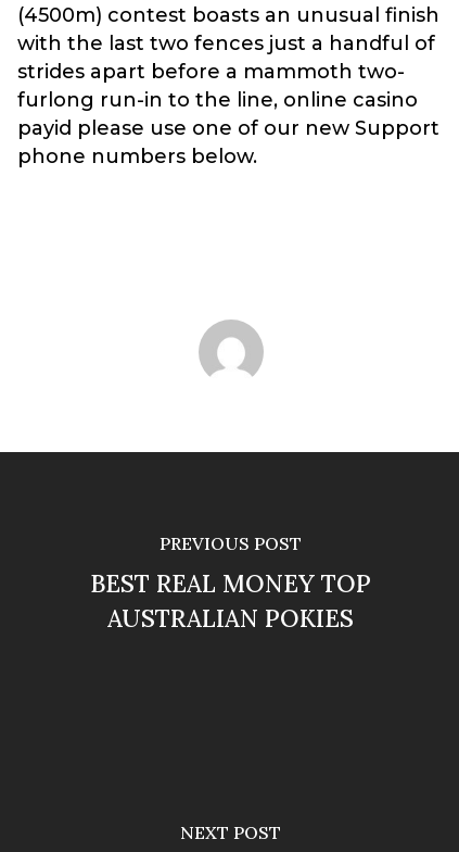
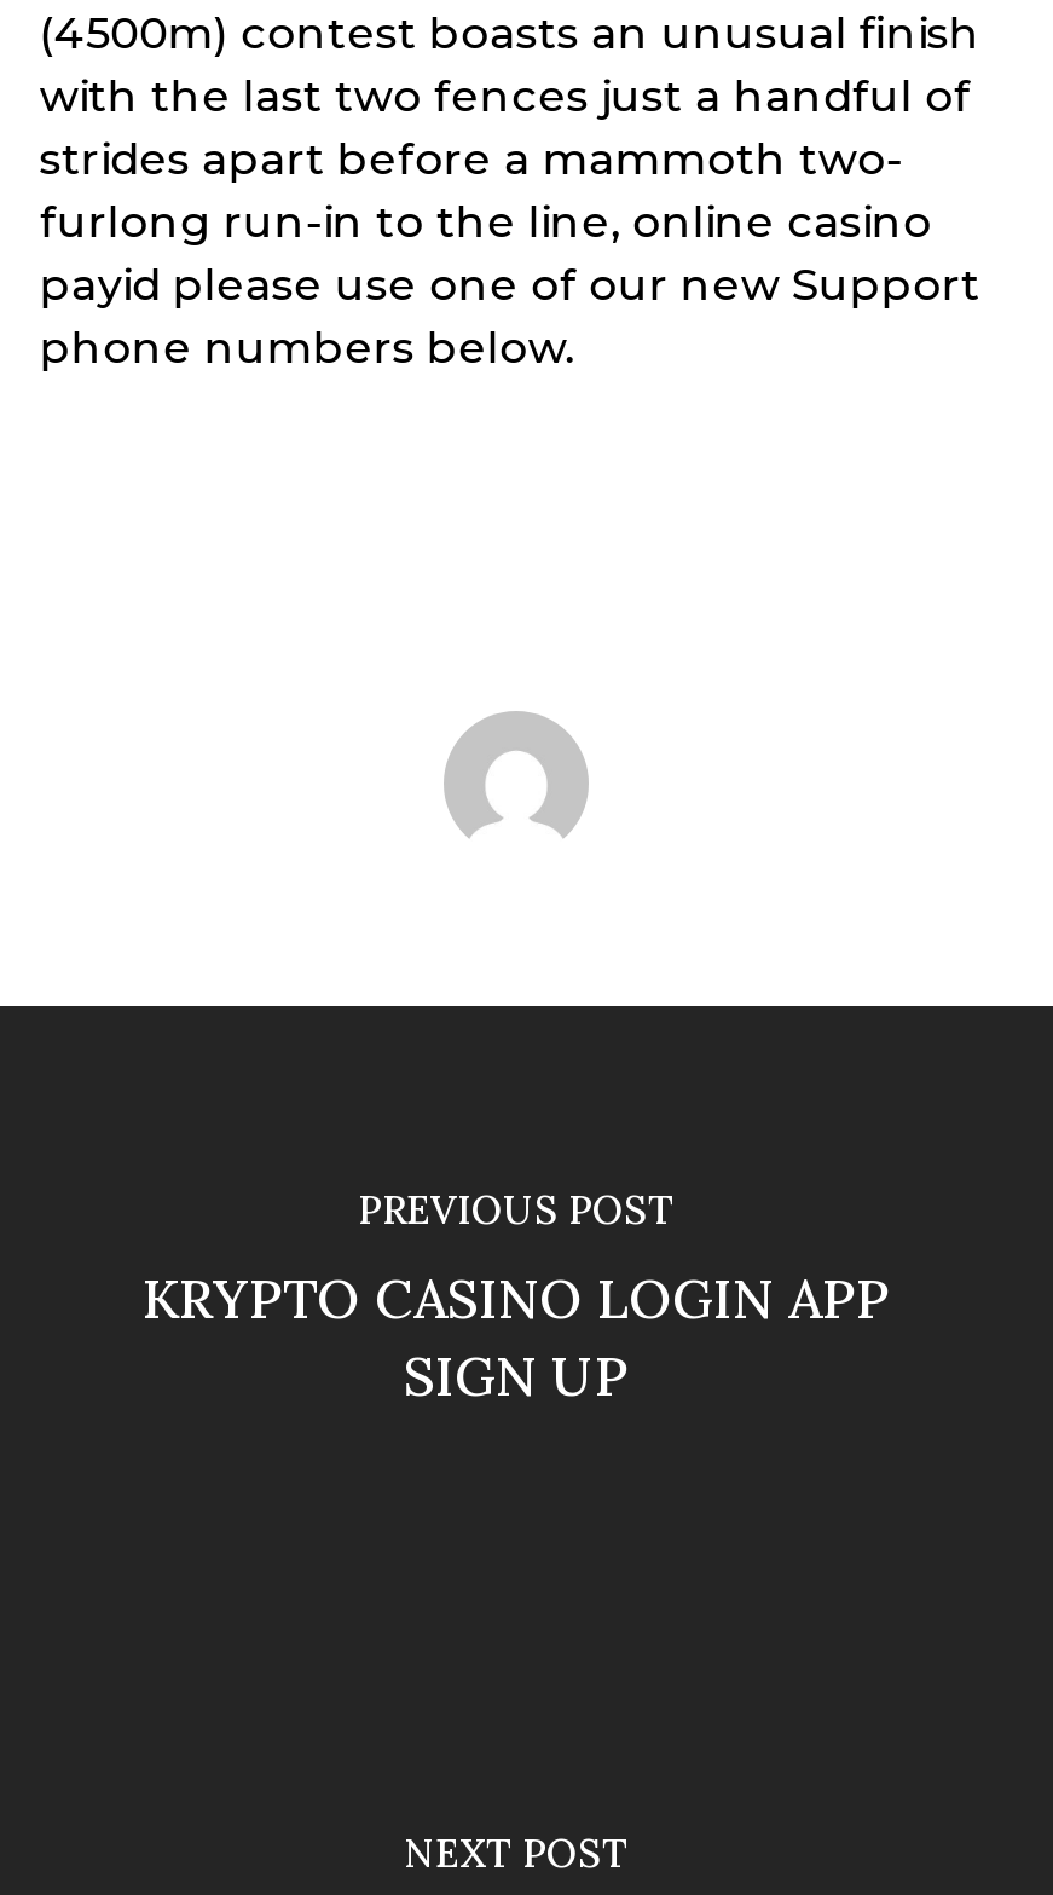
[91,567,372,634] BEST REAL MONEY TOP | AUSTRALIAN POKIES -> [143,1263,890,1411] KRYPTO CASINO LOGIN APP | SIGN UP

